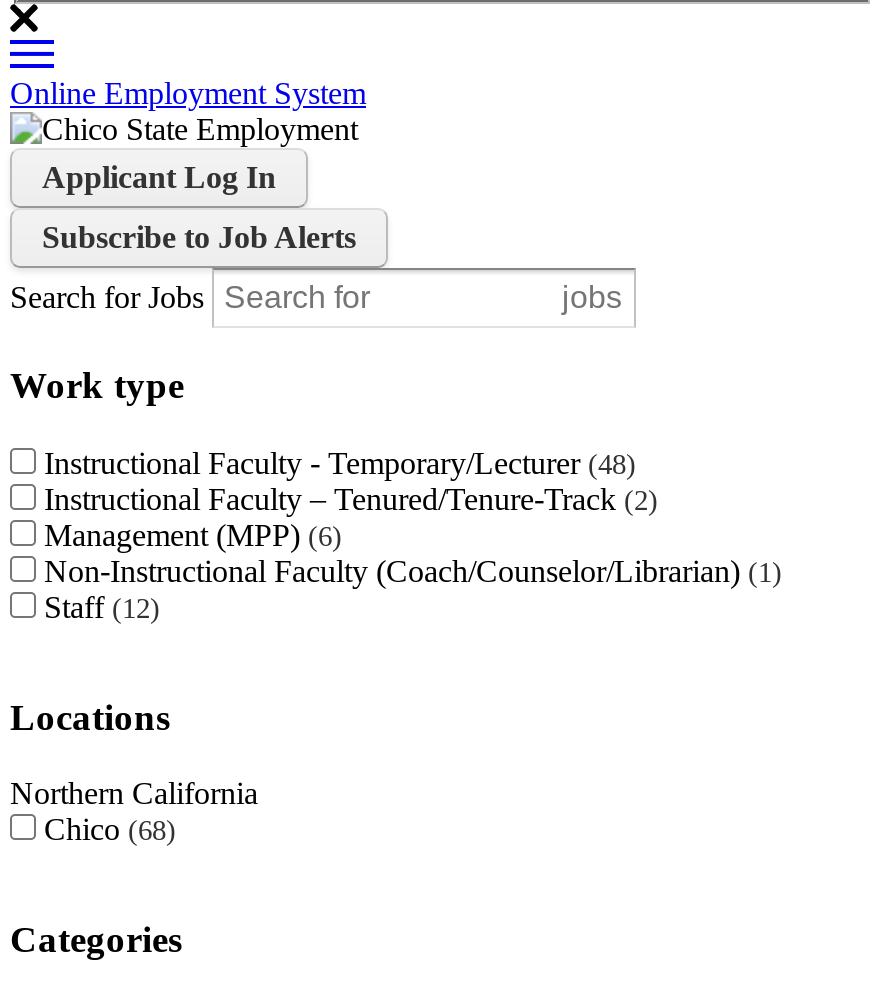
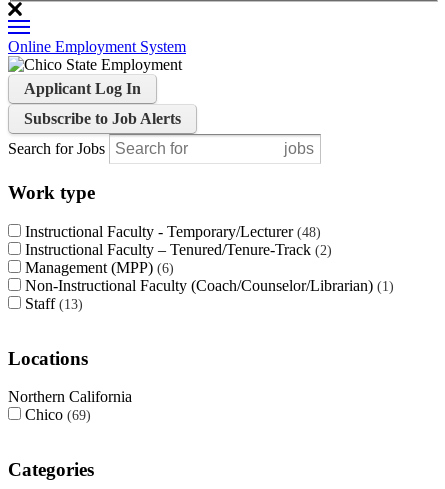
[44,590,150,624] Staff 12 -> [25,295,78,312] Staff 13
[44,813,166,847] Chico 68 -> [25,406,86,423] Chico 69

